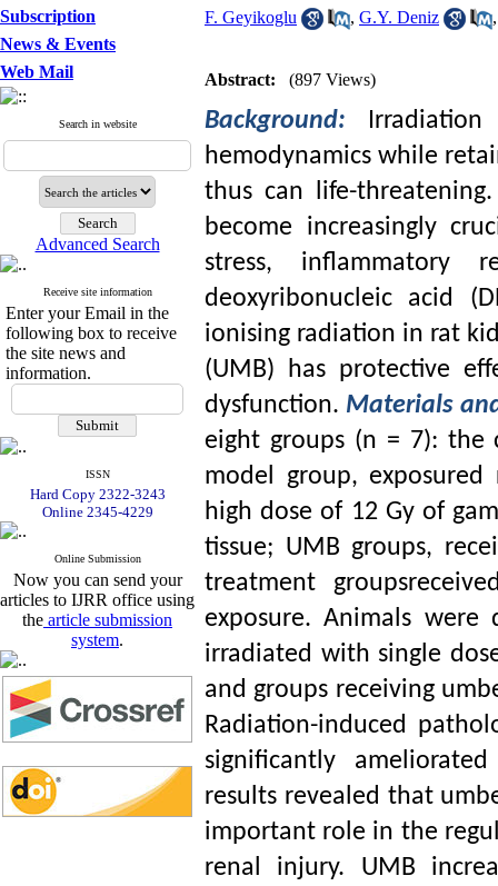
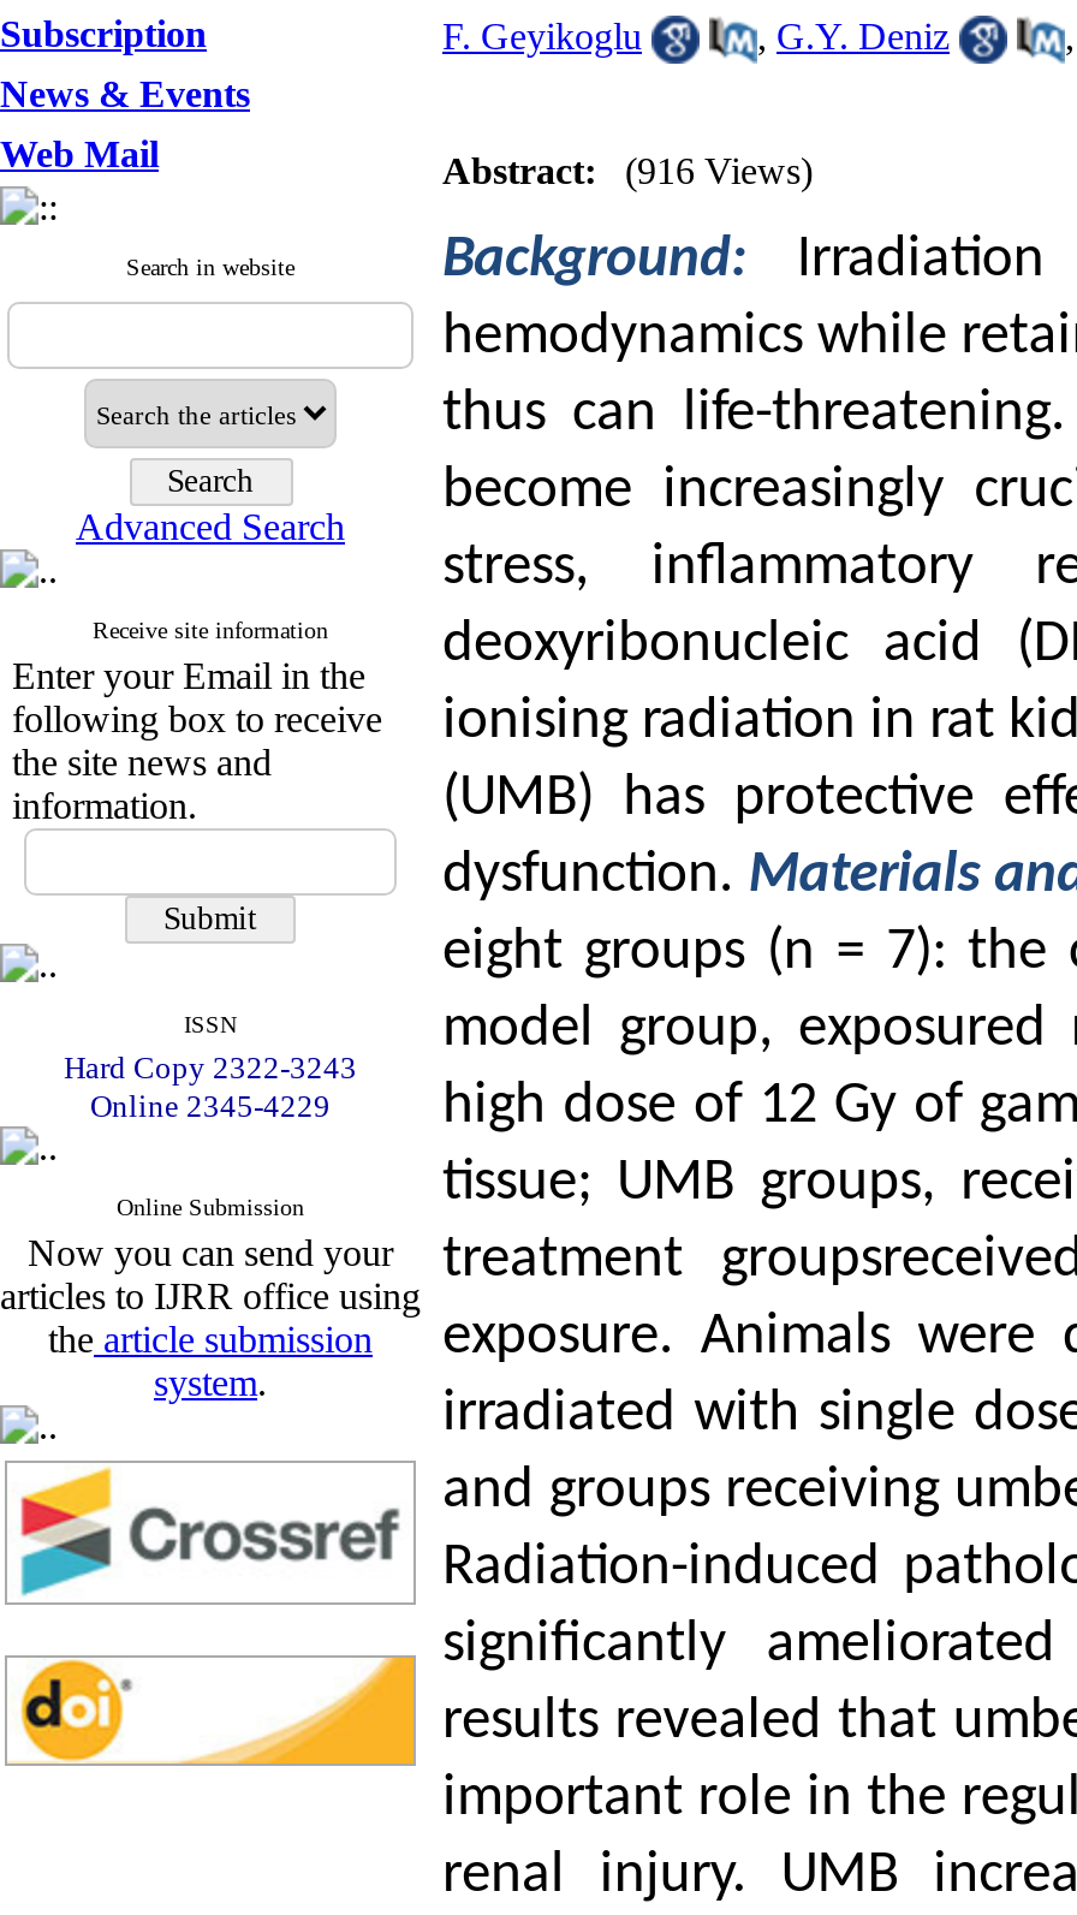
[205,70,376,89] Abstract: (897 Views) -> [442,150,813,191] Abstract: (916 Views)

